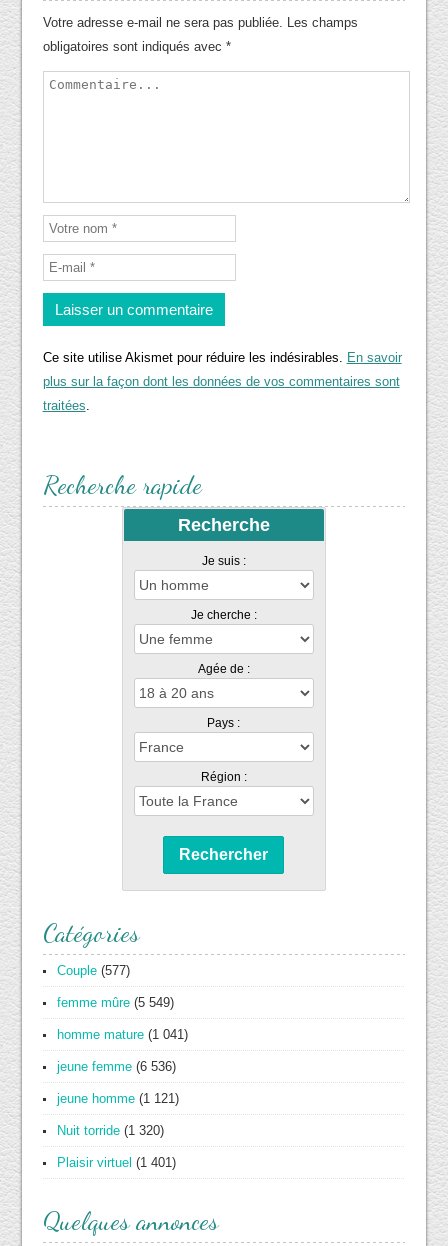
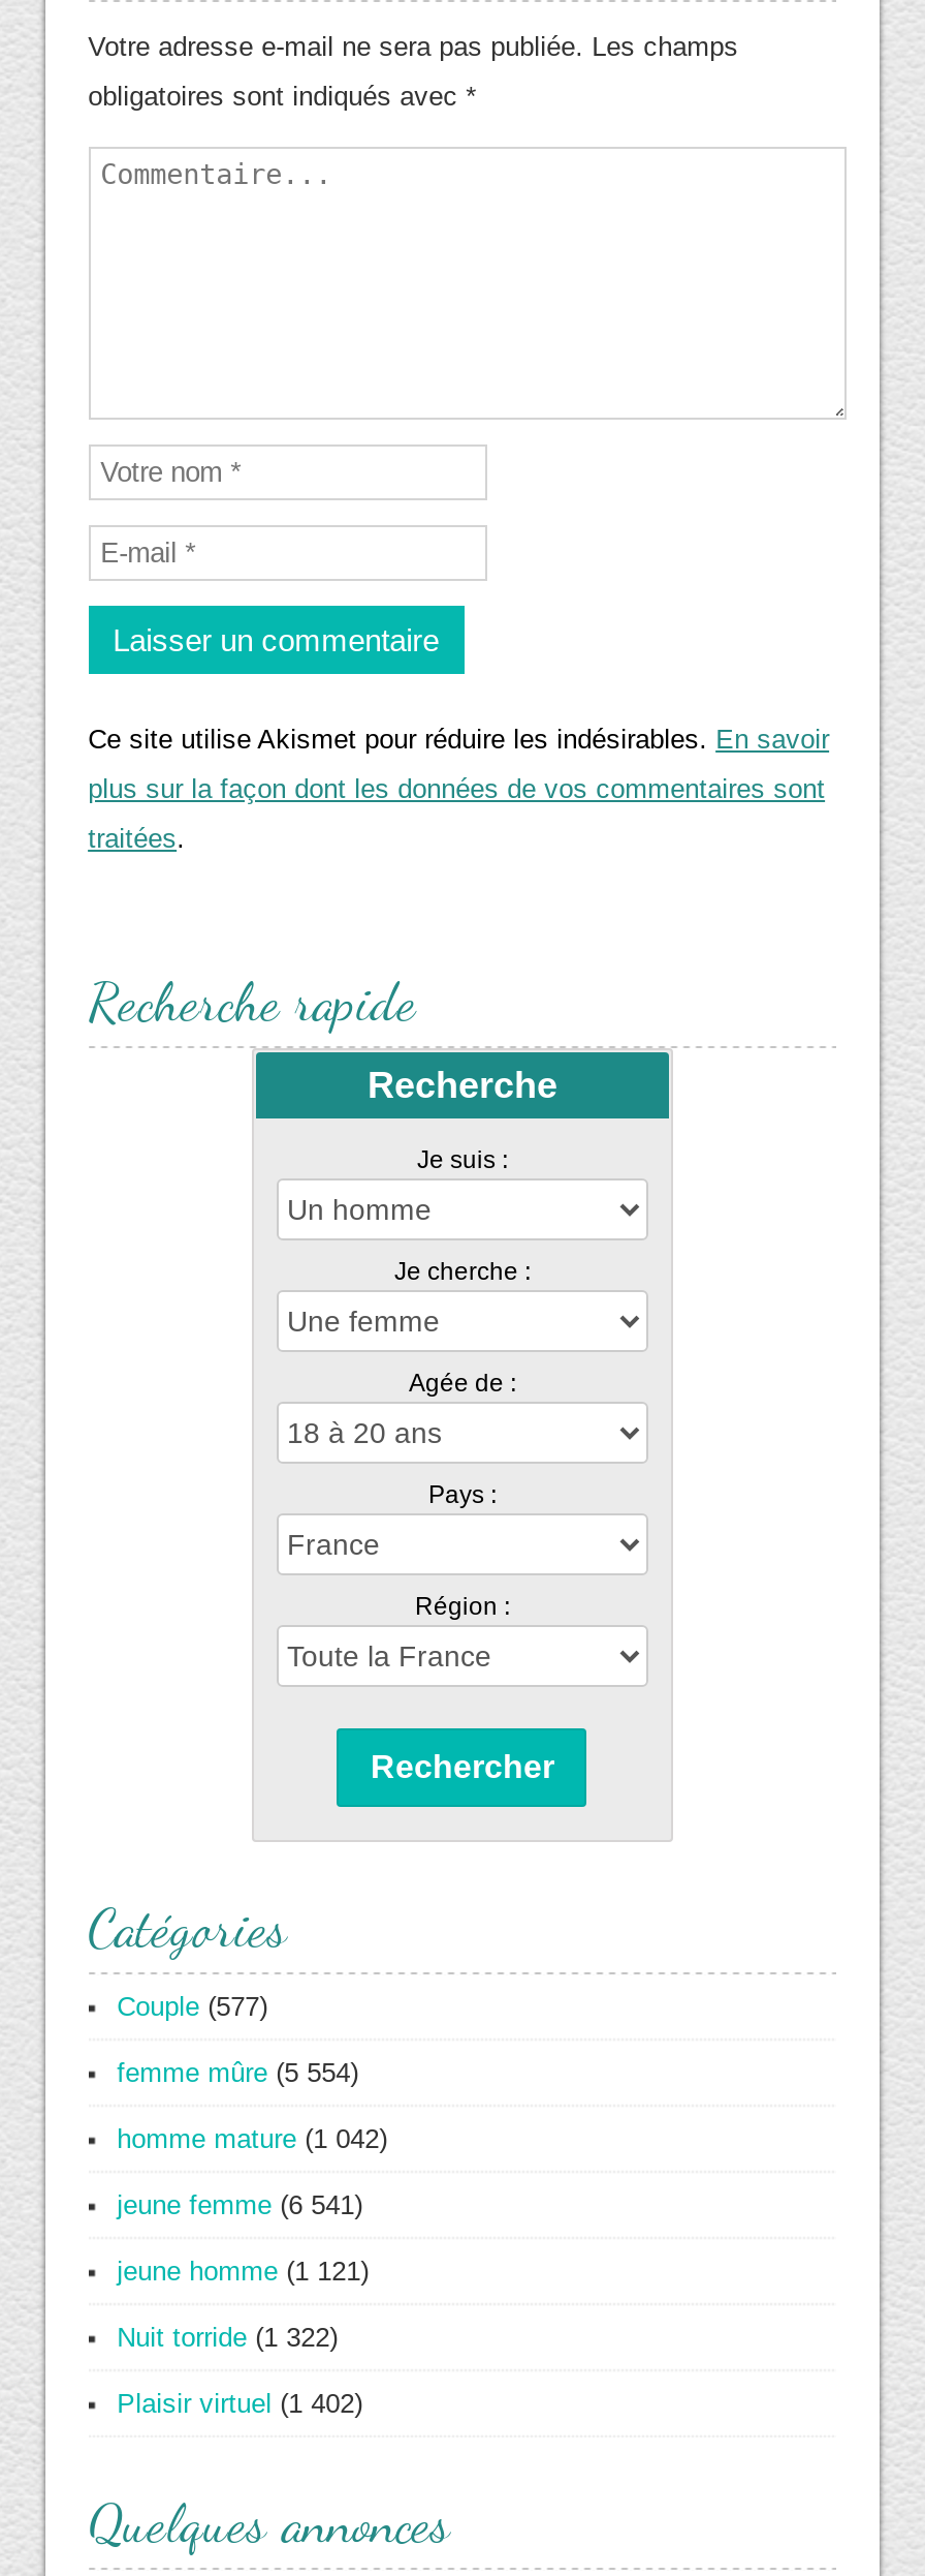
[57,995,174,1010] femme mûre (5 549) -> [117,2057,358,2088] femme mûre (5 554)
[57,1027,188,1042] homme mature (1 041) -> [117,2123,387,2154] homme mature (1 042)
[57,1059,176,1074] jeune femme (6 536) -> [117,2189,363,2220] jeune femme (6 541)
[57,1123,164,1138] Nuit torride (1 320) -> [117,2322,338,2353] Nuit torride (1 322)
[57,1155,176,1170] Plaisir virtuel (1 401) -> [117,2388,363,2419] Plaisir virtuel (1 402)

